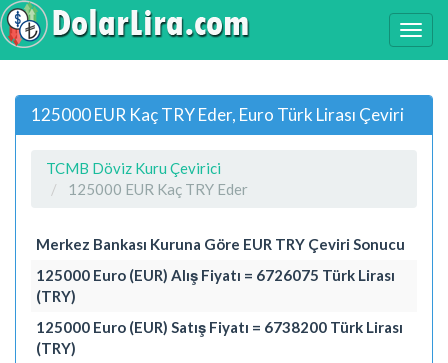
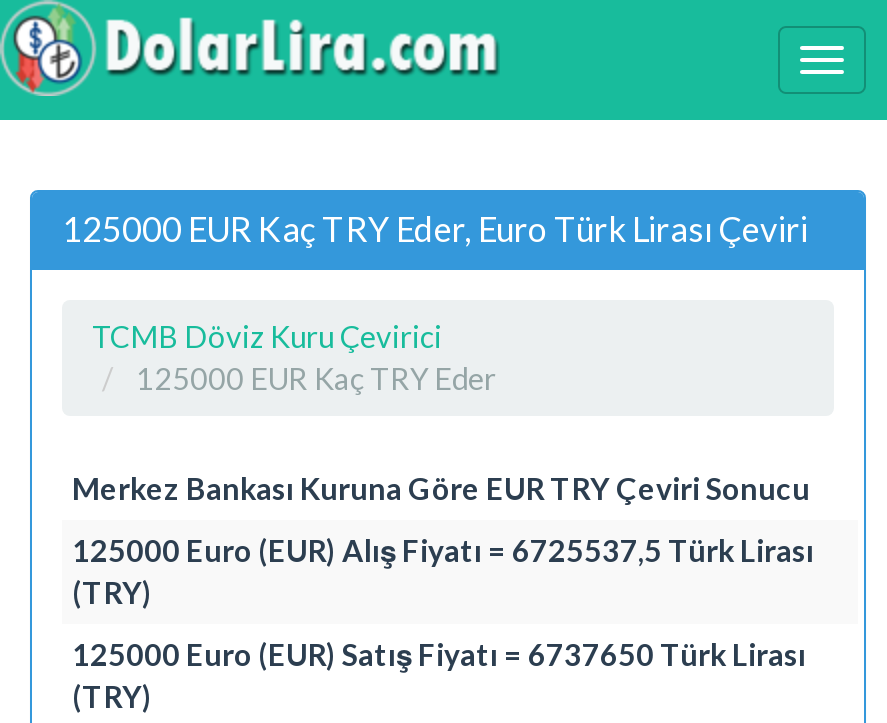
[36,265,395,283] 125000 Euro (EUR) Alış Fiyatı = 6726075 Türk Lirası -> [72,531,814,567] 125000 Euro (EUR) Alış Fiyatı = 6725537,5 Türk Lirası
[36,317,403,335] 125000 Euro (EUR) Satış Fiyatı = 6738200 Türk Lirası -> [72,635,806,671] 125000 Euro (EUR) Satış Fiyatı = 6737650 Türk Lirası

